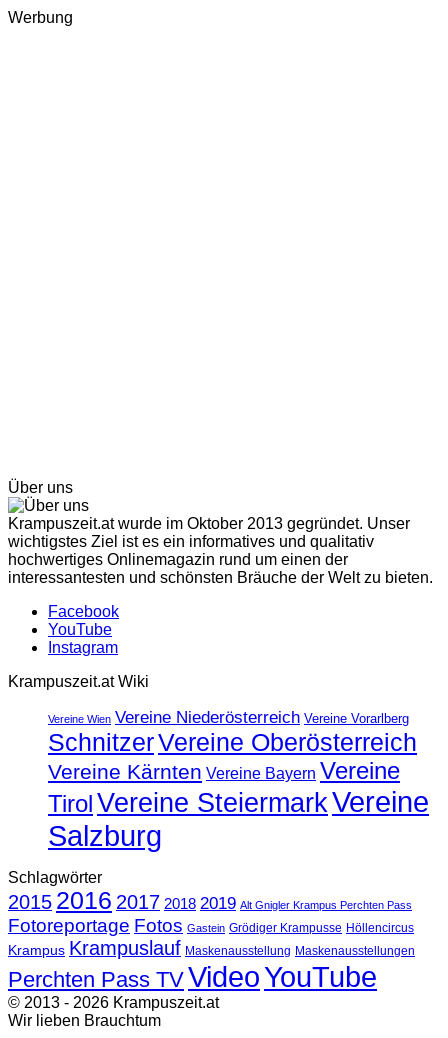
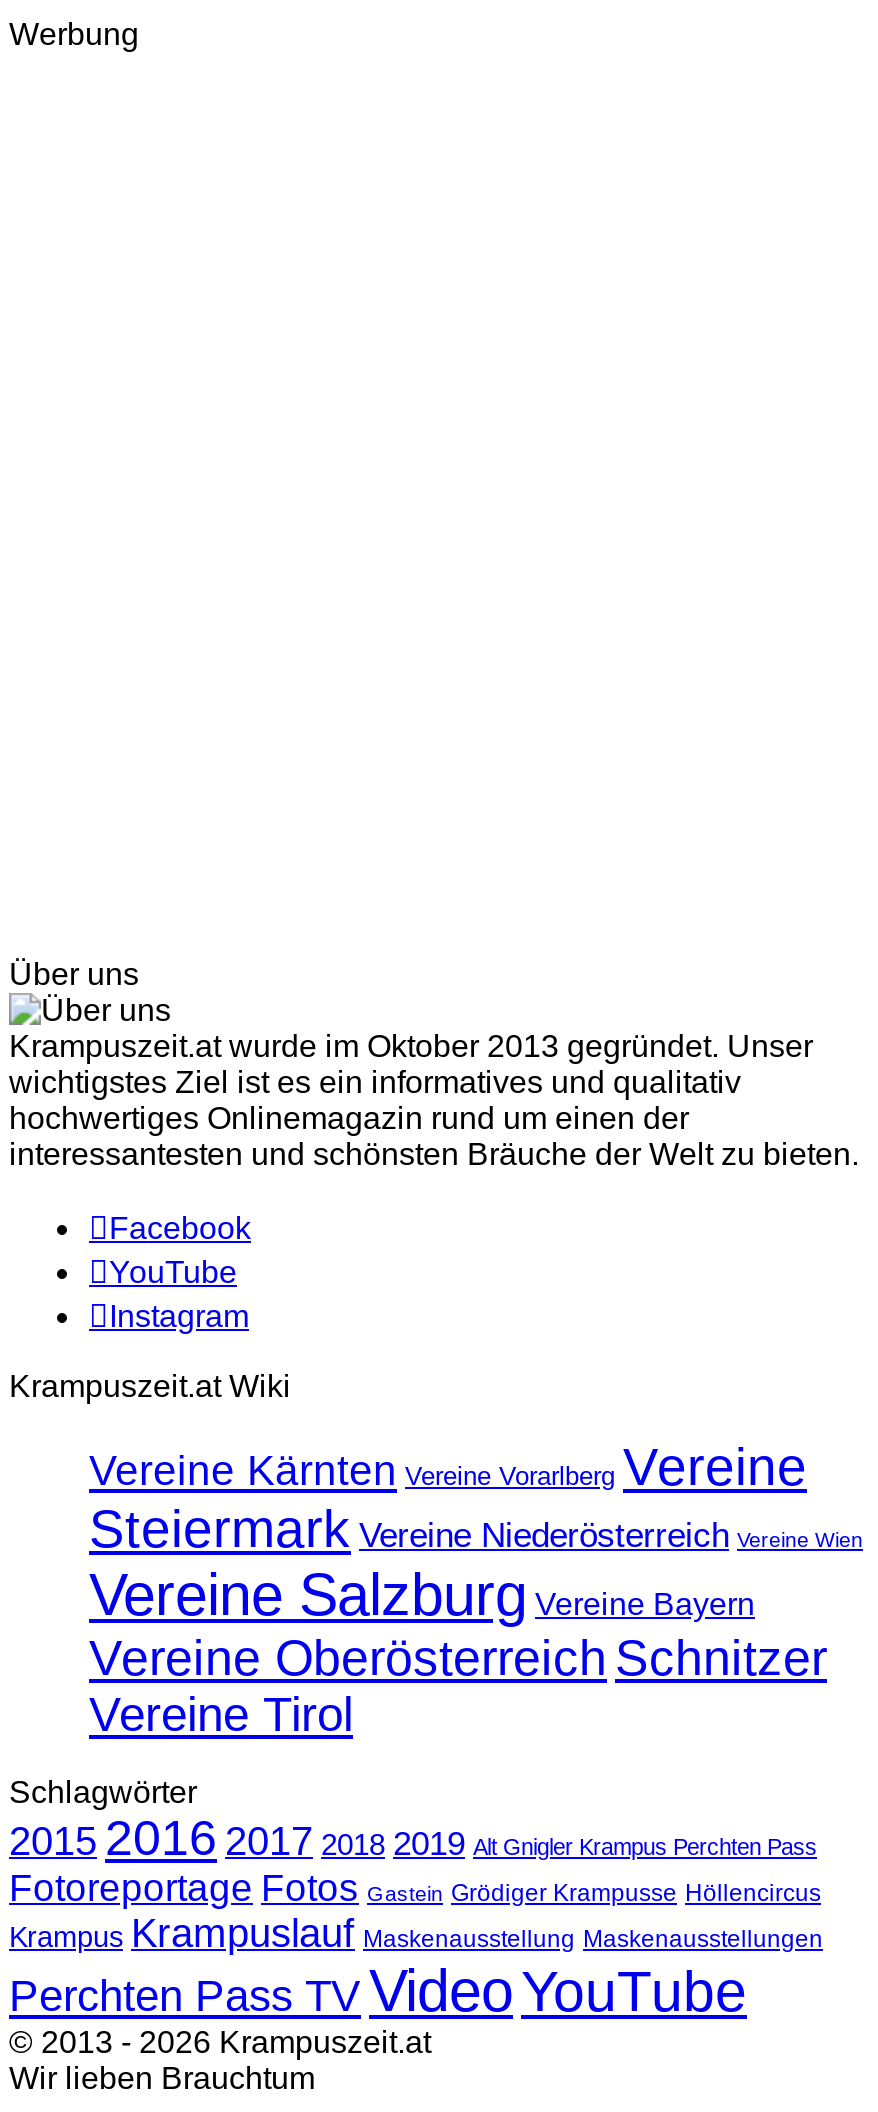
[48,707,429,852] Vereine Wien Vereine Niederösterreich Vereine Vorarlberg | Schnitzer Vereine Oberösterreich | Vereine Kärnten Vereine Bayern Vereine | Tirol Vereine Steiermark Vereine | Salzburg -> [89,1437,863,1741] Vereine Kärnten Vereine Vorarlberg Vereine | Steiermark Vereine Niederösterreich Vereine Wien | Vereine Salzburg Vereine Bayern | Vereine Oberösterreich Schnitzer | Vereine Tirol

